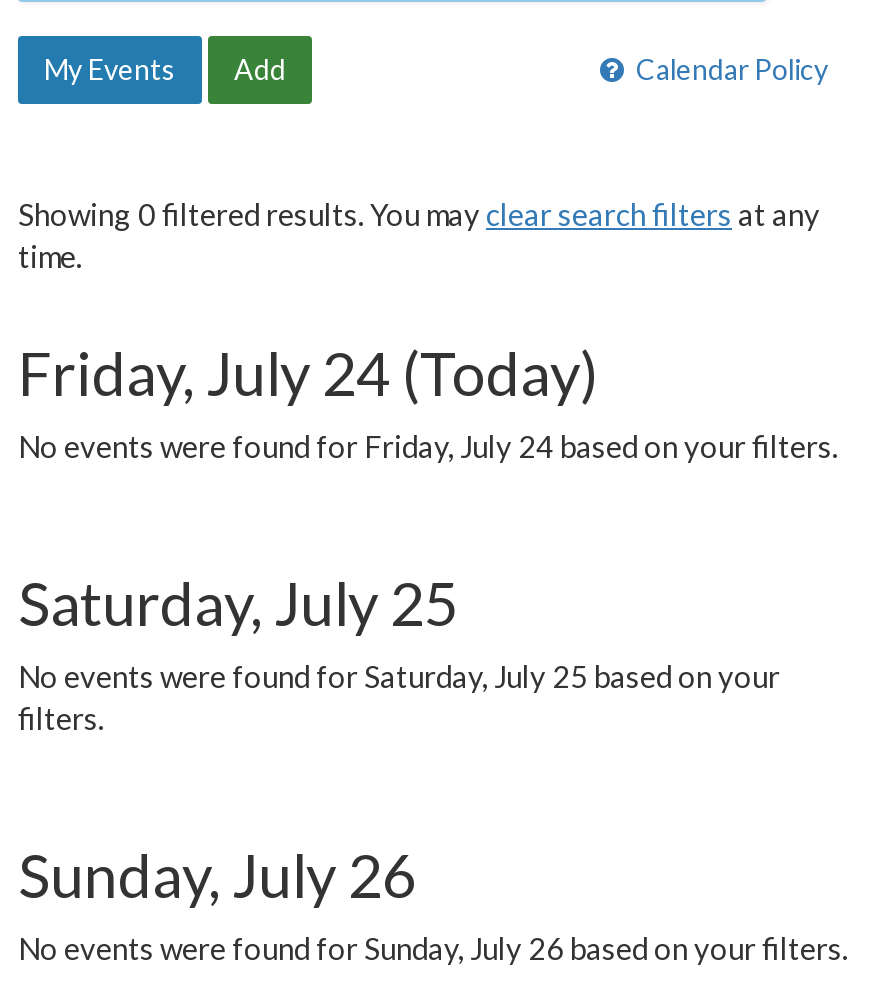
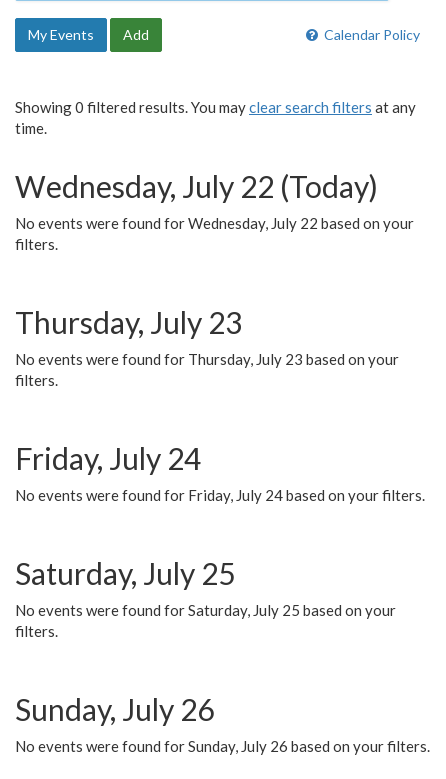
[18,336,598,408] Friday, July 24 (Today) -> [15,168,414,476] Wednesday, July 22 (Today) | No events were found for Wednesday, July 22 based on your | filters. | Thursday, July 23 | No events were found for Thursday, July 23 based on your | filters. | Friday, July 24

